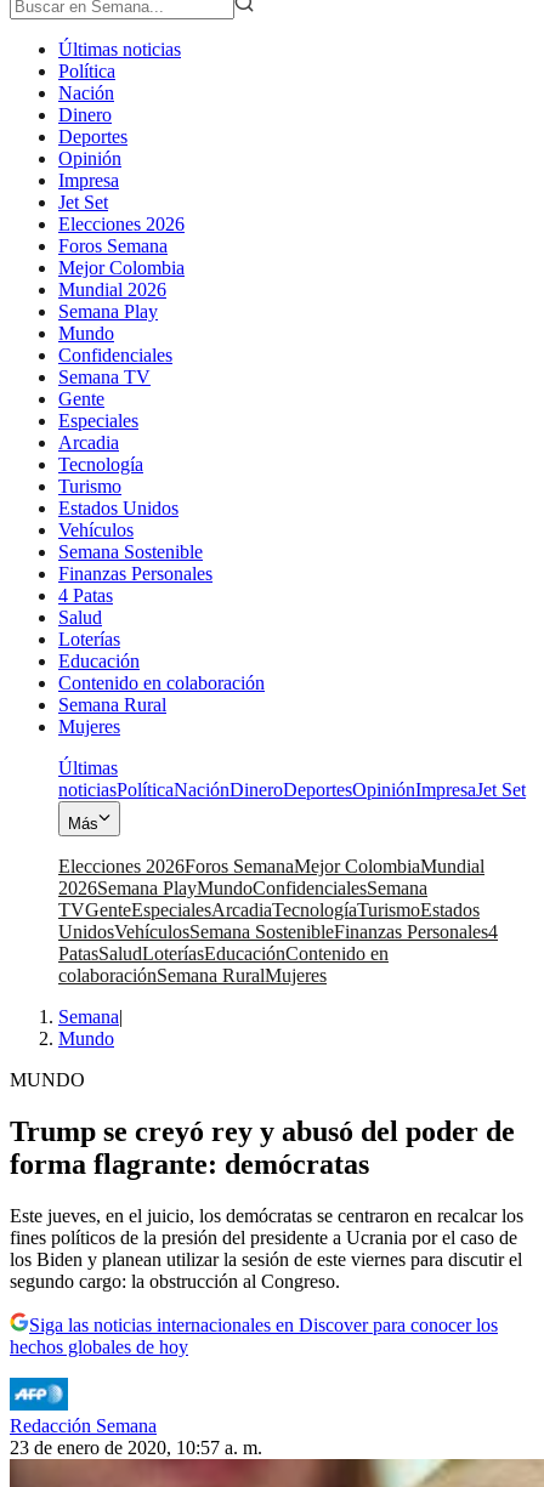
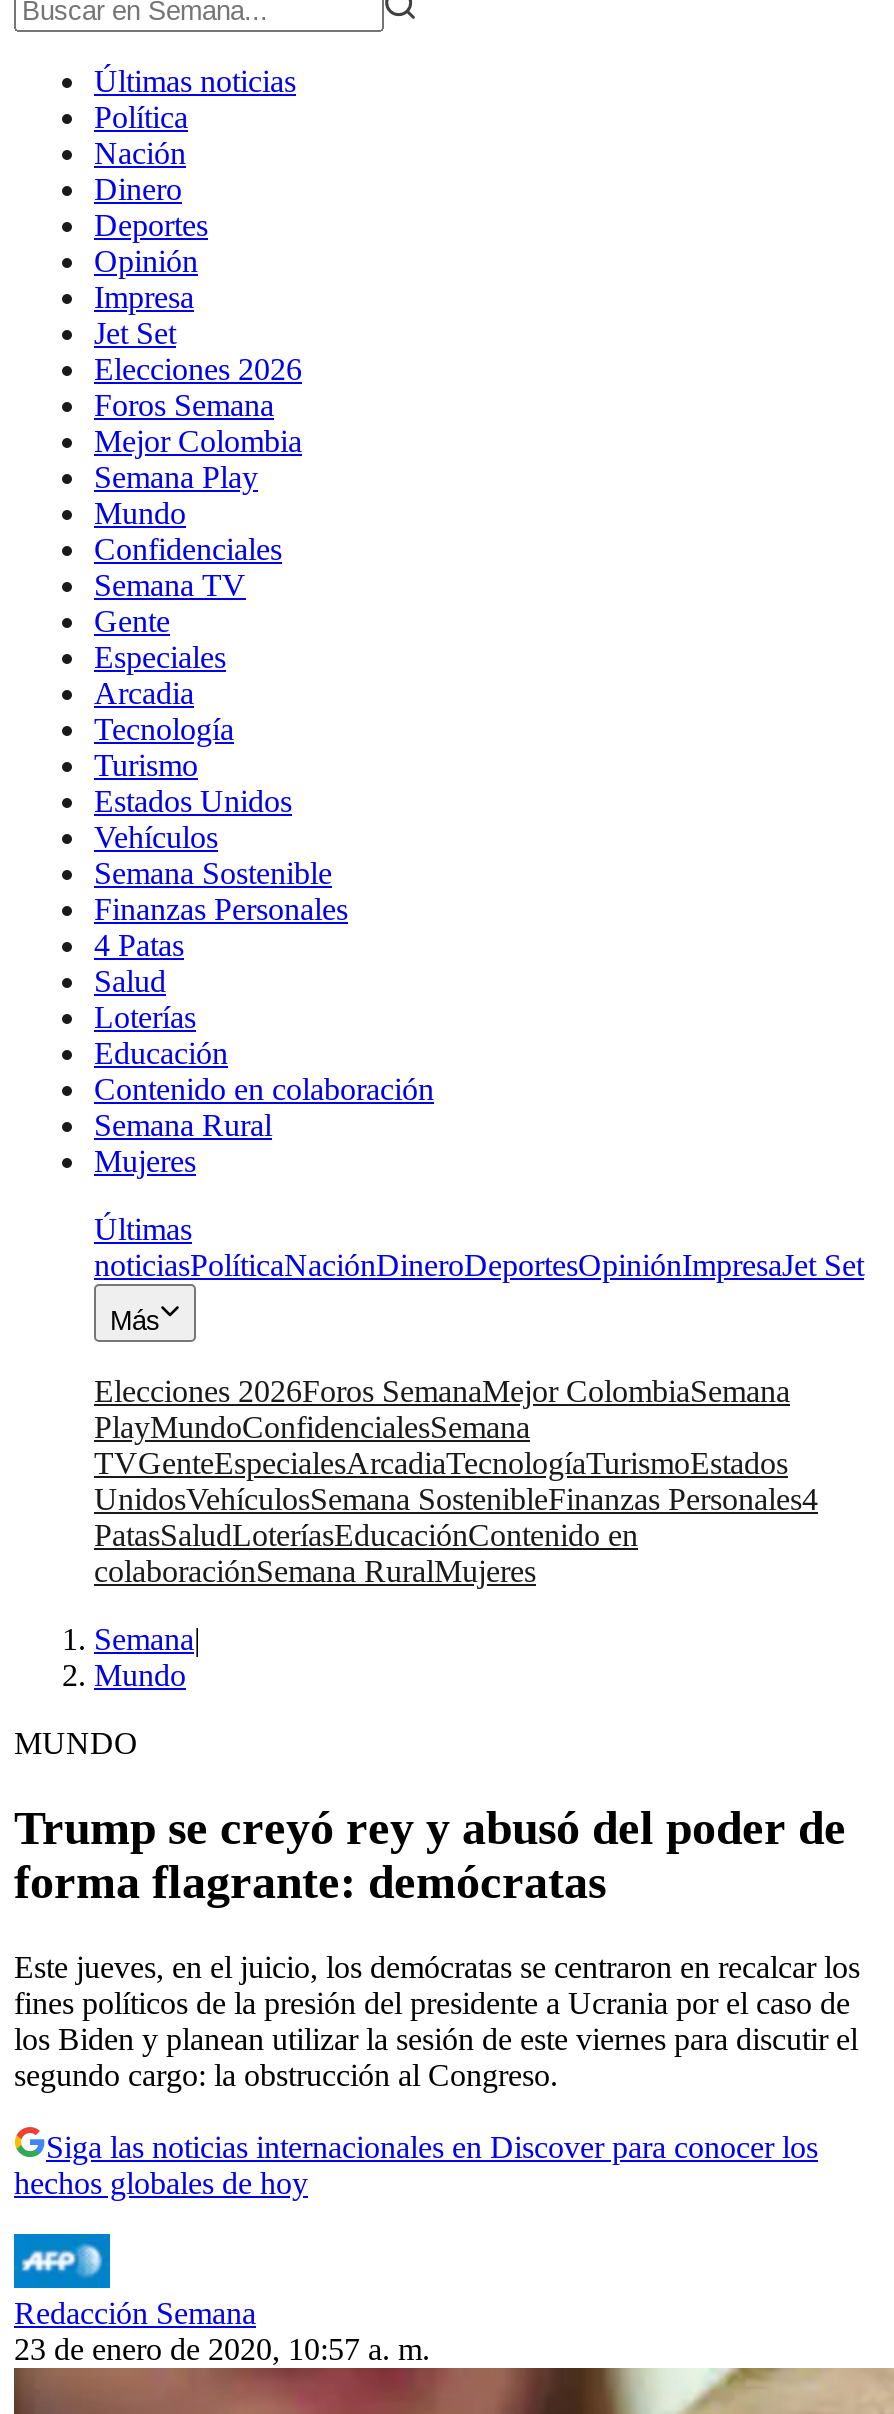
[58,279,166,300] Mundial 2026 -> none
[58,856,484,898] Elecciones 2026Foros SemanaMejor ColombiaMundial | 2026Semana PlayMundoConfidencialesSemana -> [94,1374,790,1444] Elecciones 2026Foros SemanaMejor ColombiaSemana | PlayMundoConfidencialesSemana

